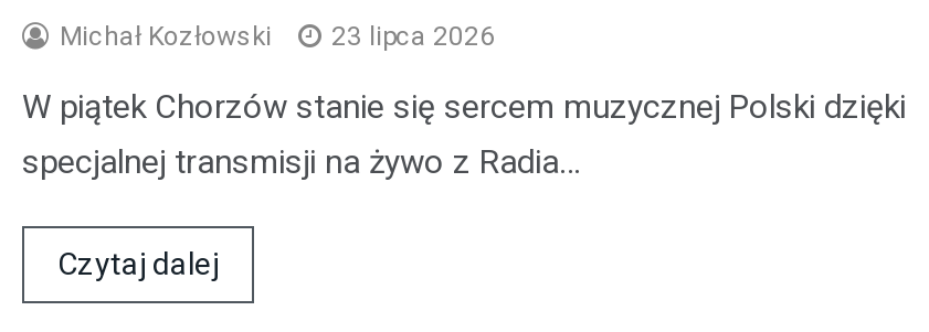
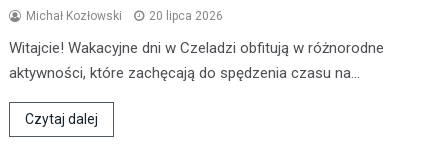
[60,21,495,52] Michał Kozłowski 23 lipca 2026 -> [26,9,223,23] Michał Kozłowski 20 lipca 2026
[22,88,906,182] W piątek Chorzów stanie się sercem muzycznej Polski dzięki | specjalnej transmisji na żywo z Radia… -> [9,39,384,82] Witajcie! Wakacyjne dni w Czeladzi obfitują w różnorodne | aktywności, które zachęcają do spędzenia czasu na…

